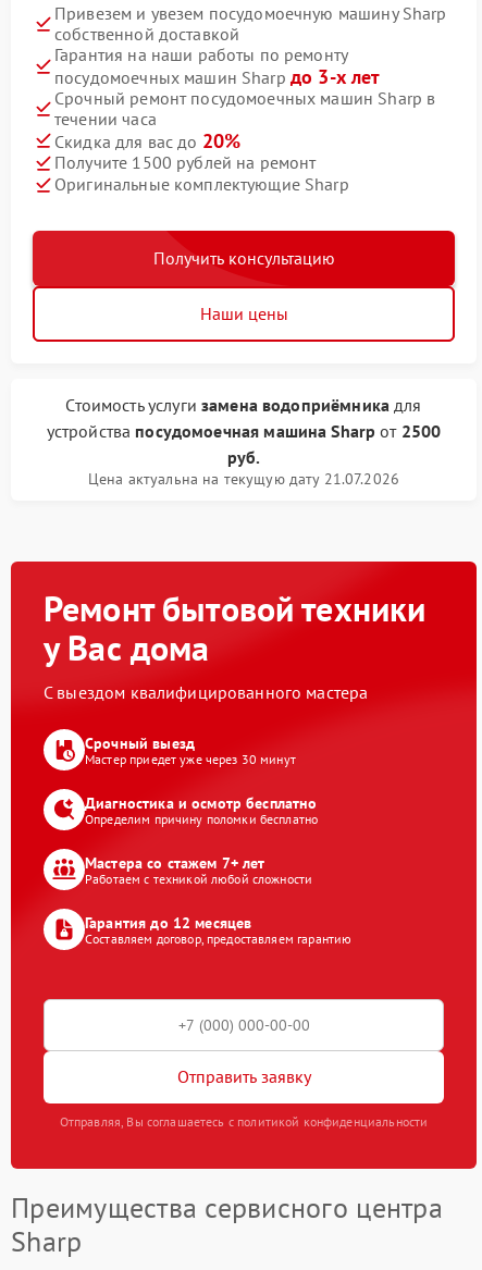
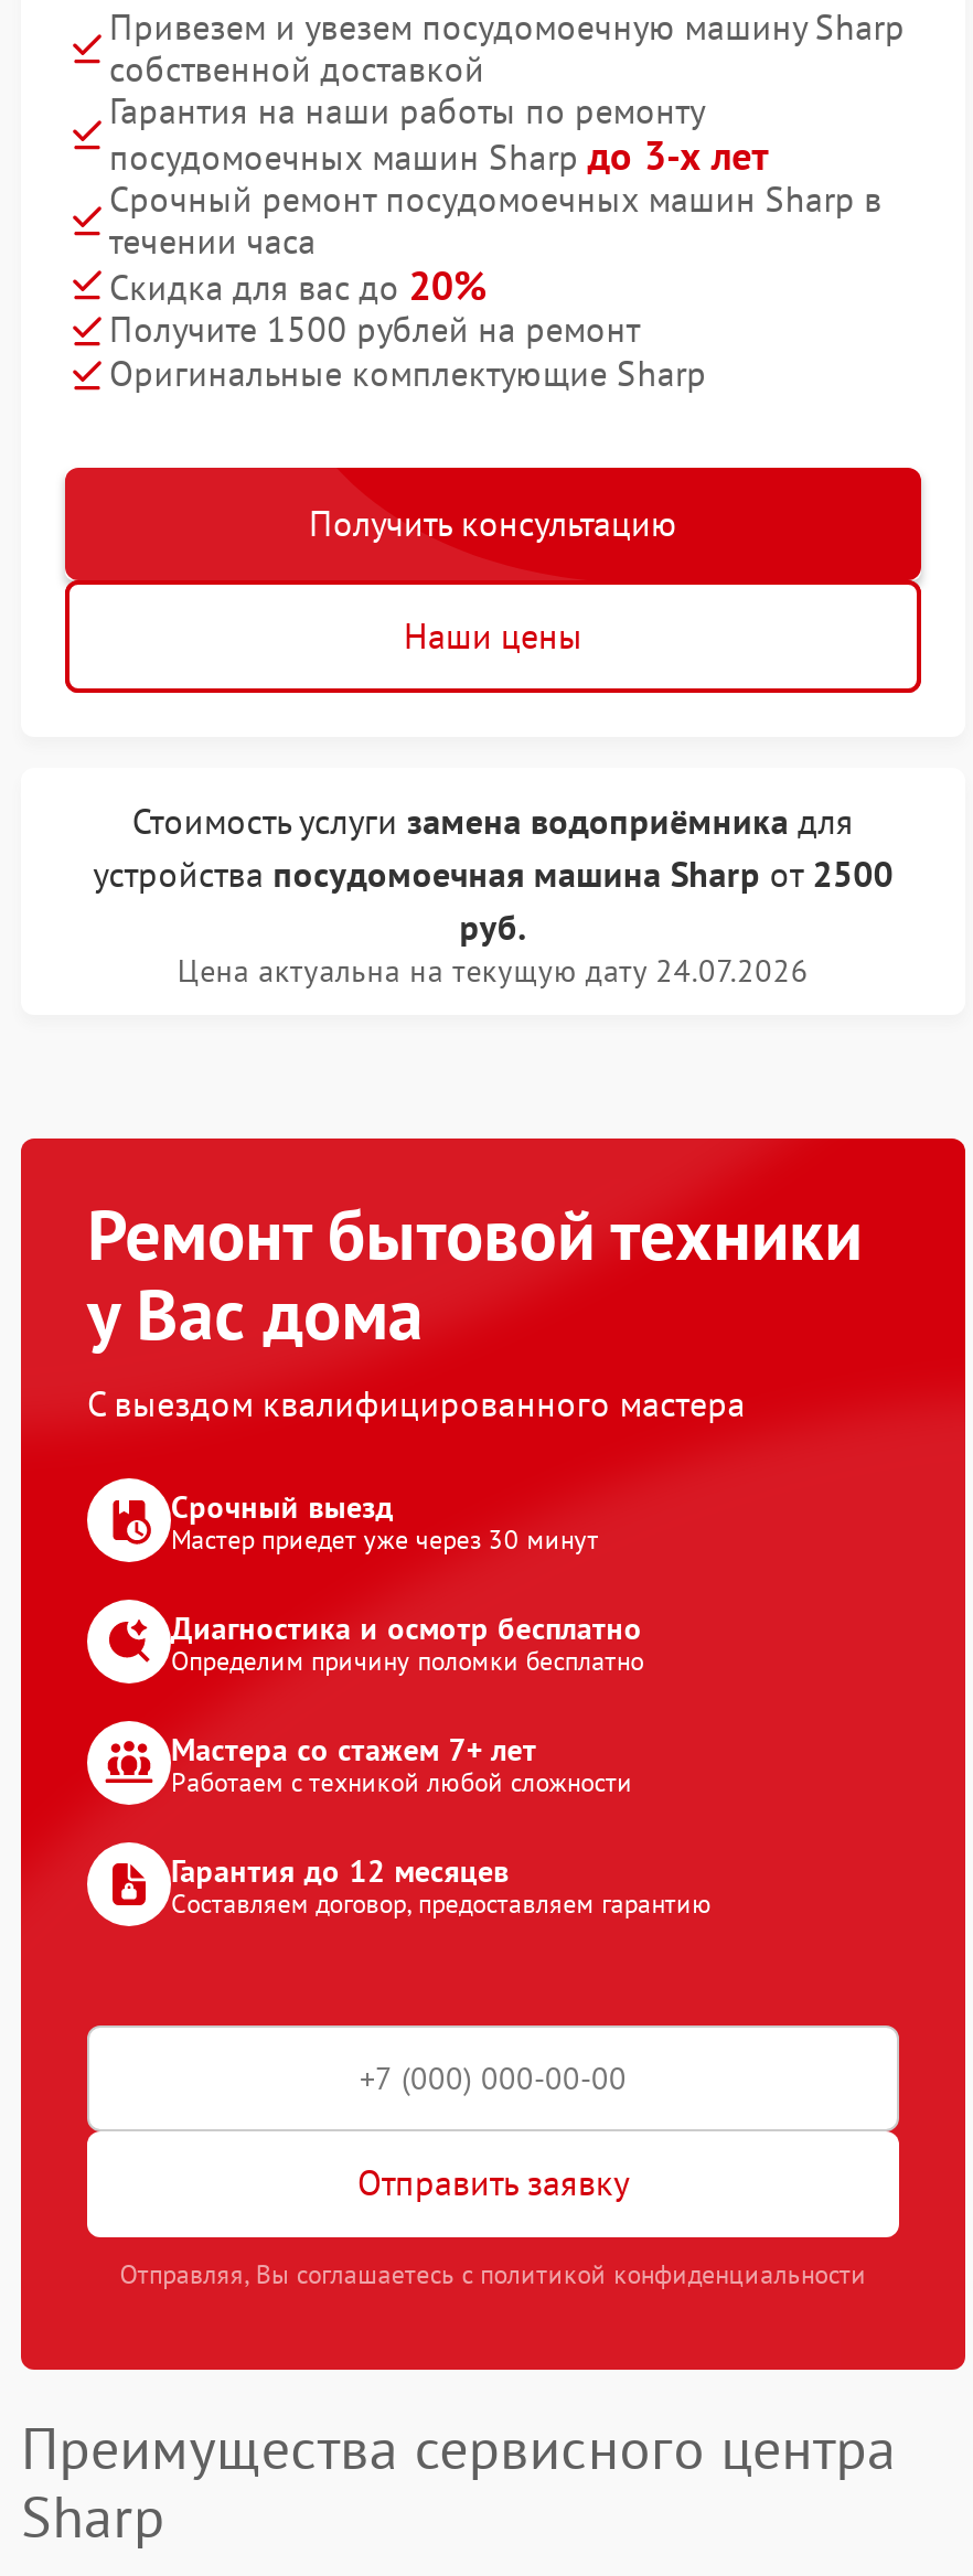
[88,469,399,489] Цена актуальна на текущую дату 21.07.2026 -> [177,951,809,990] Цена актуальна на текущую дату 24.07.2026

